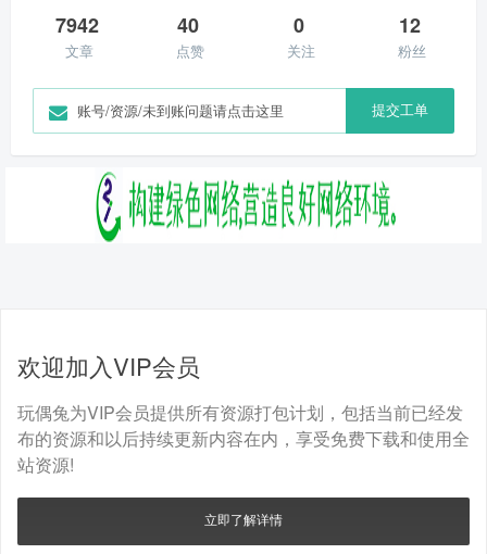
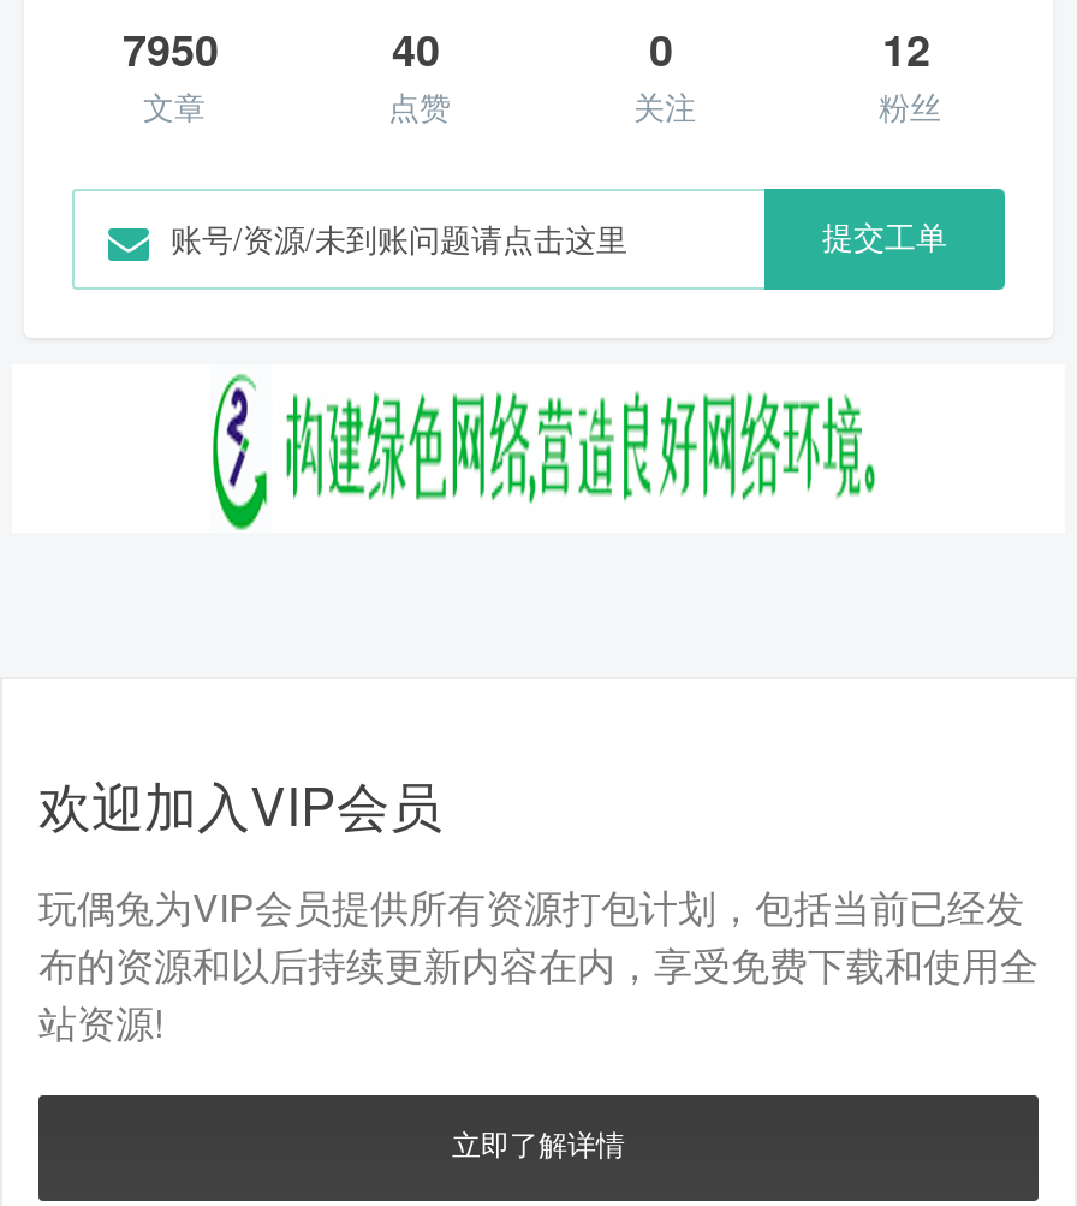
[55,11,99,39] 7942 -> [123,18,219,81] 7950

